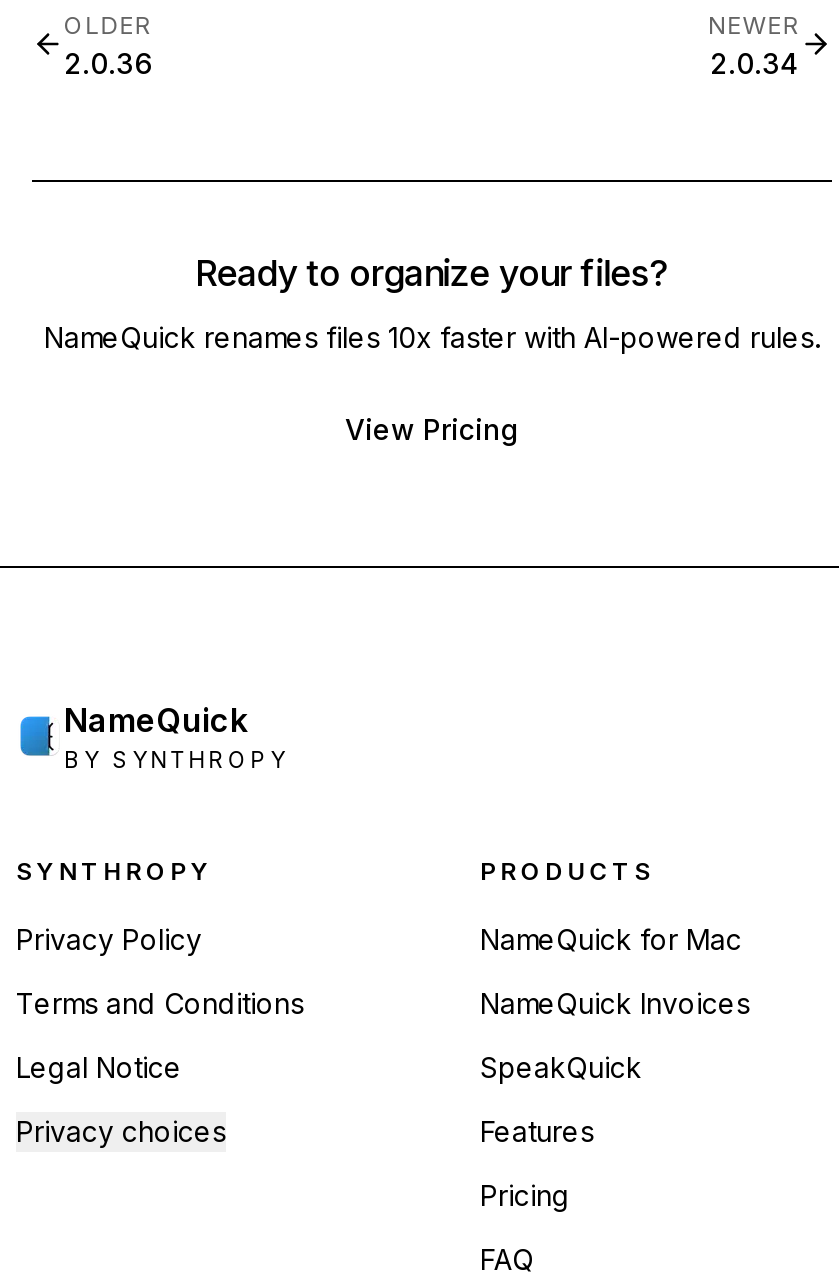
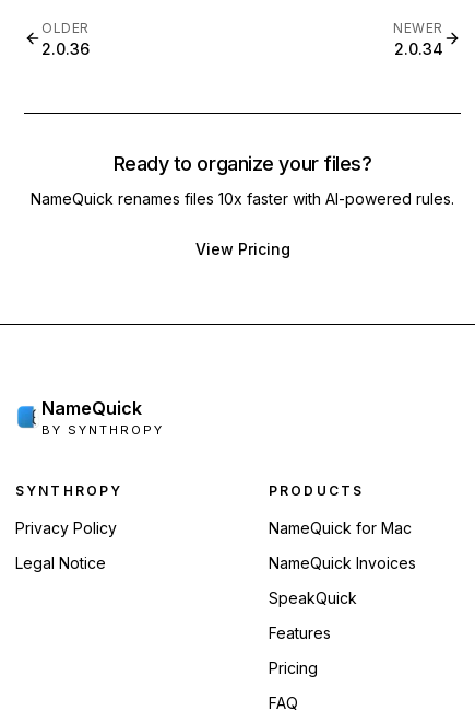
[16,986,304,1020] Terms and Conditions -> none
moved [16,1050,182,1084] -> [15,554,106,572]: Legal Notice
[16,1114,226,1148] Privacy choices -> none

